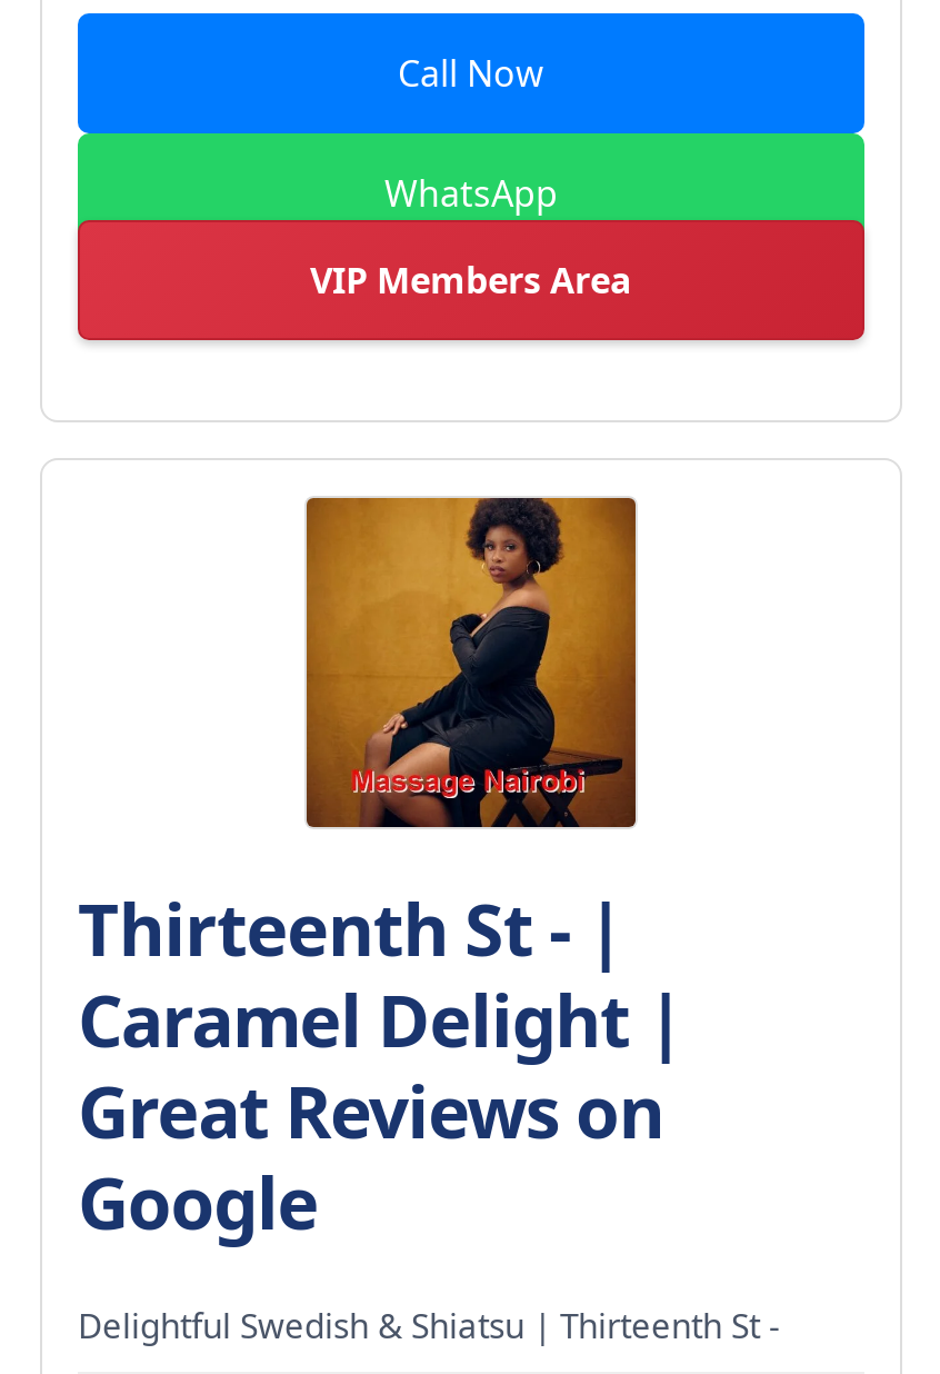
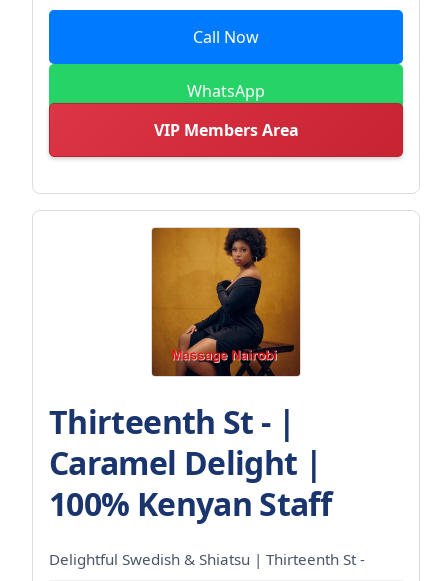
[78,1063,664,1249] Great Reviews on | Google -> [49,482,331,525] 100% Kenyan Staff

